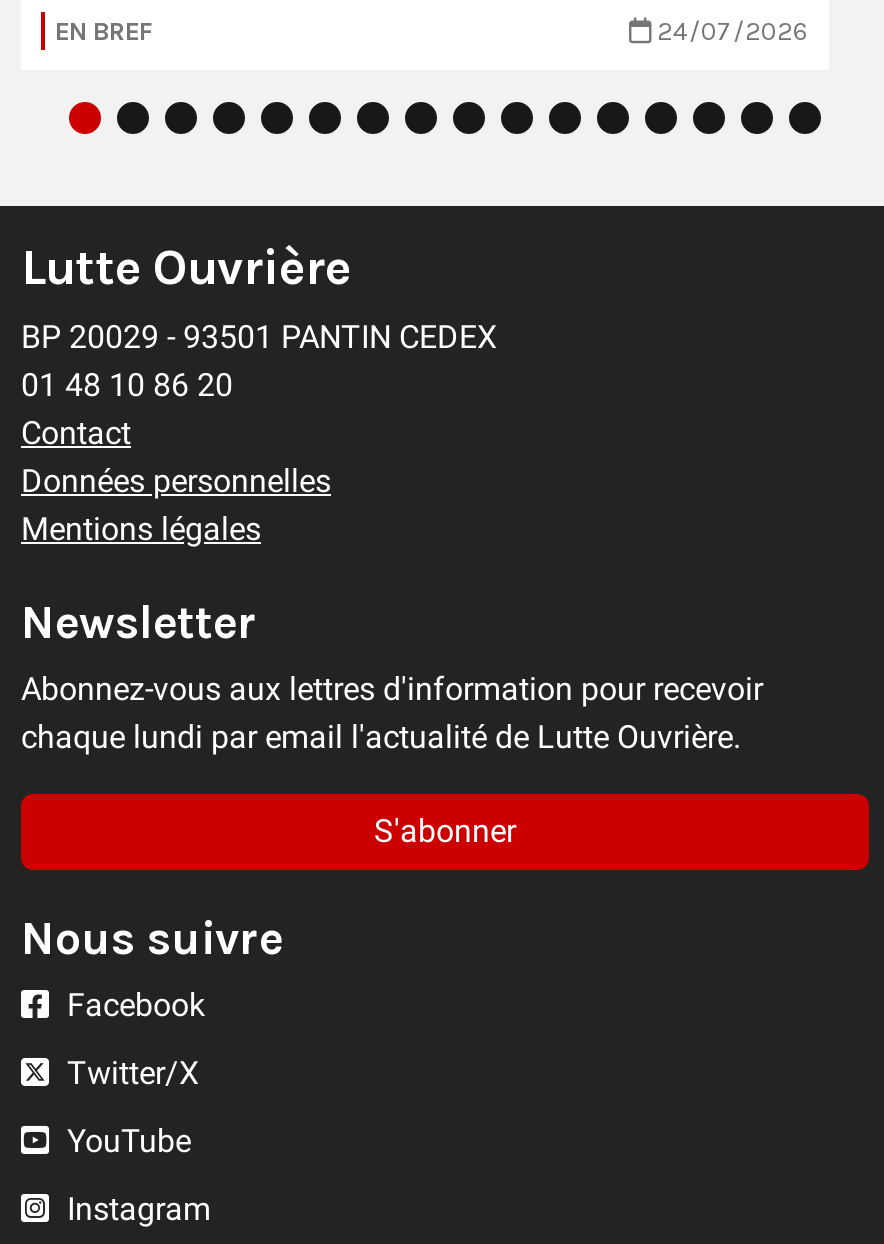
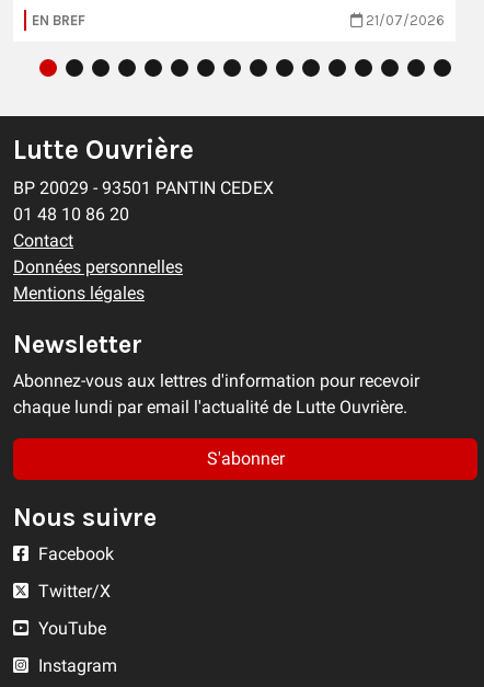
[651,16,809,46] 24/07/2026 -> [362,12,445,28] 21/07/2026

